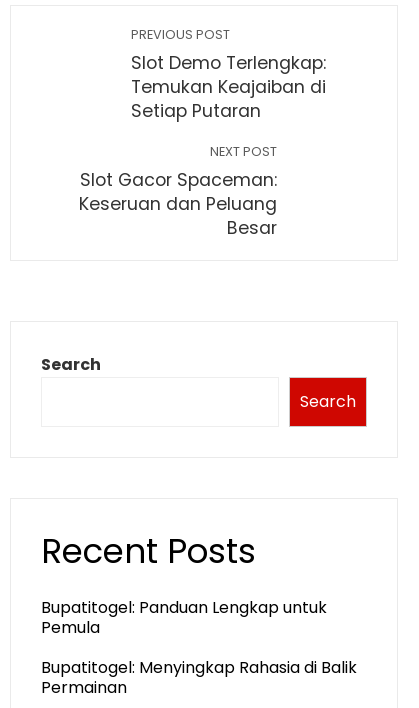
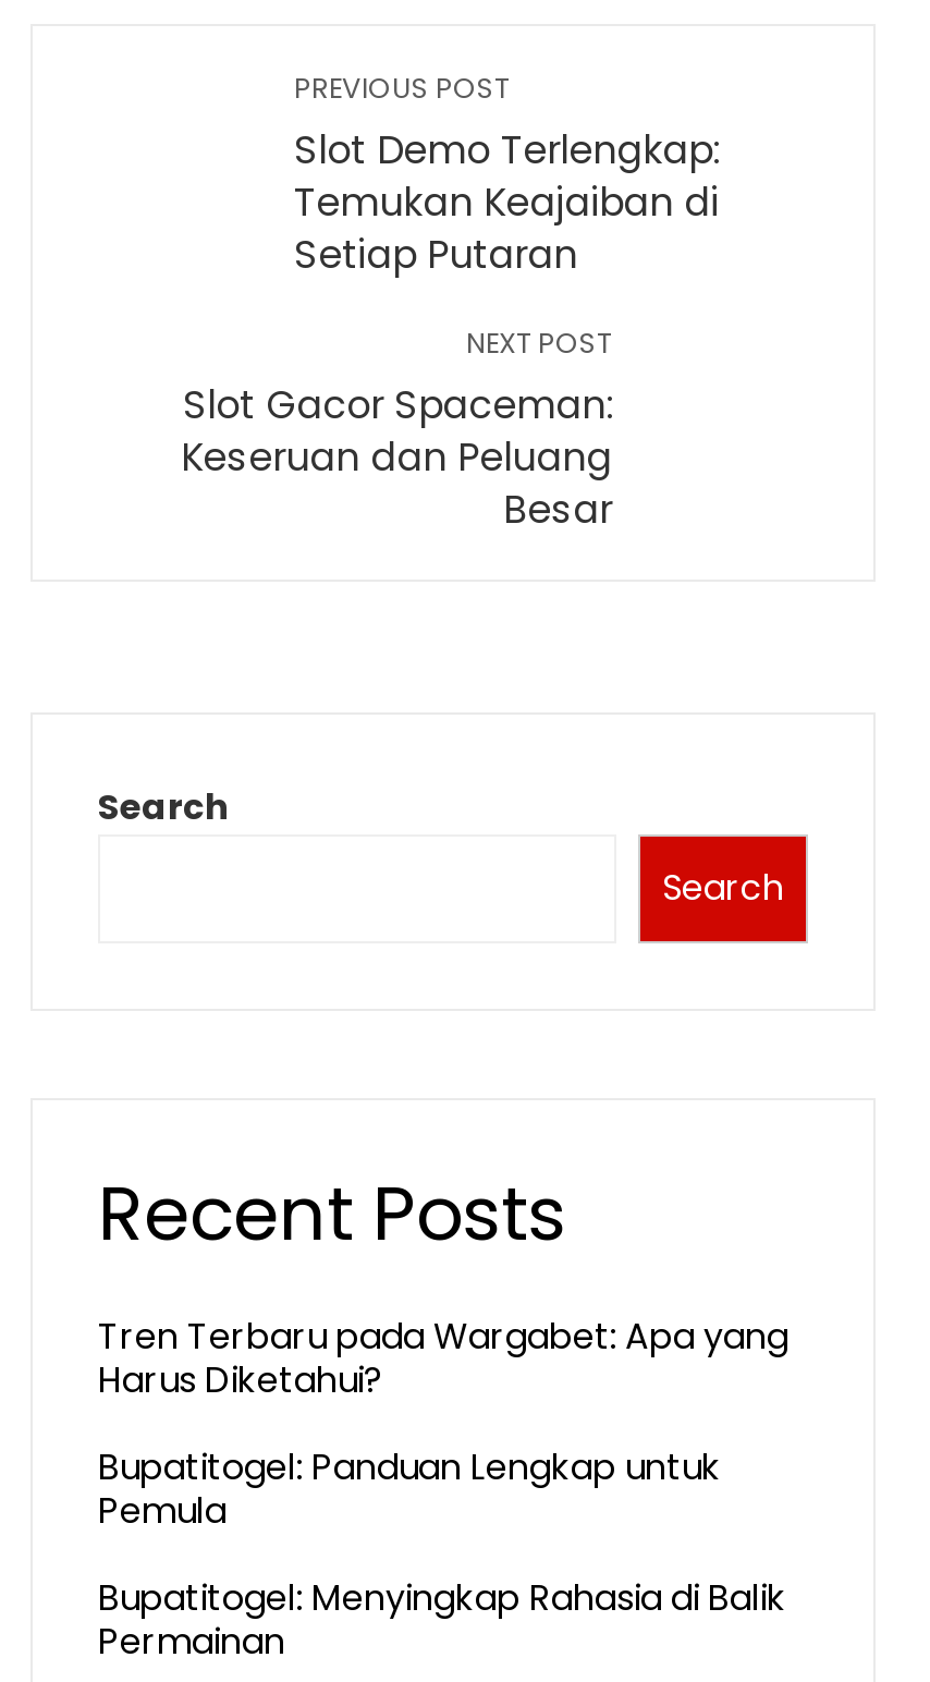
none -> [98,1312,788,1405] Tren Terbaru pada Wargabet: Apa yang | Harus Diketahui?

